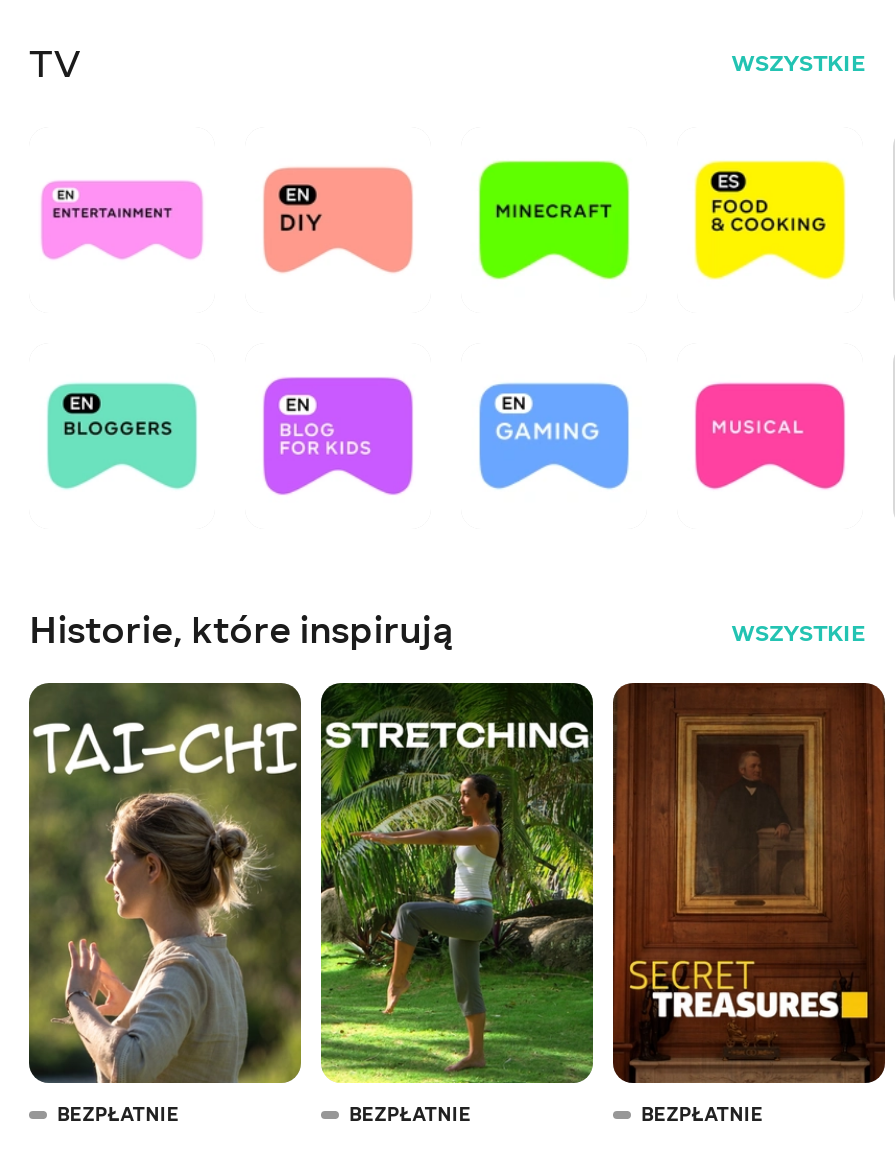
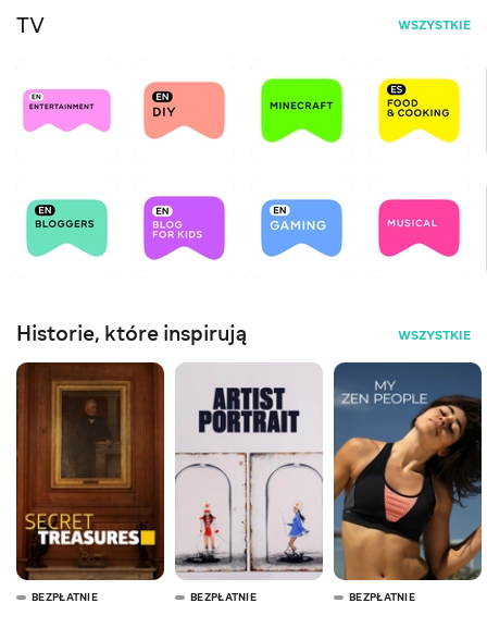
[27,683,303,1083] [image] -> [15,362,165,580] [image]
[319,681,595,1085] [image] -> [175,362,323,580] [image]
[611,683,887,1085] [image] -> [333,362,483,581] [image]

